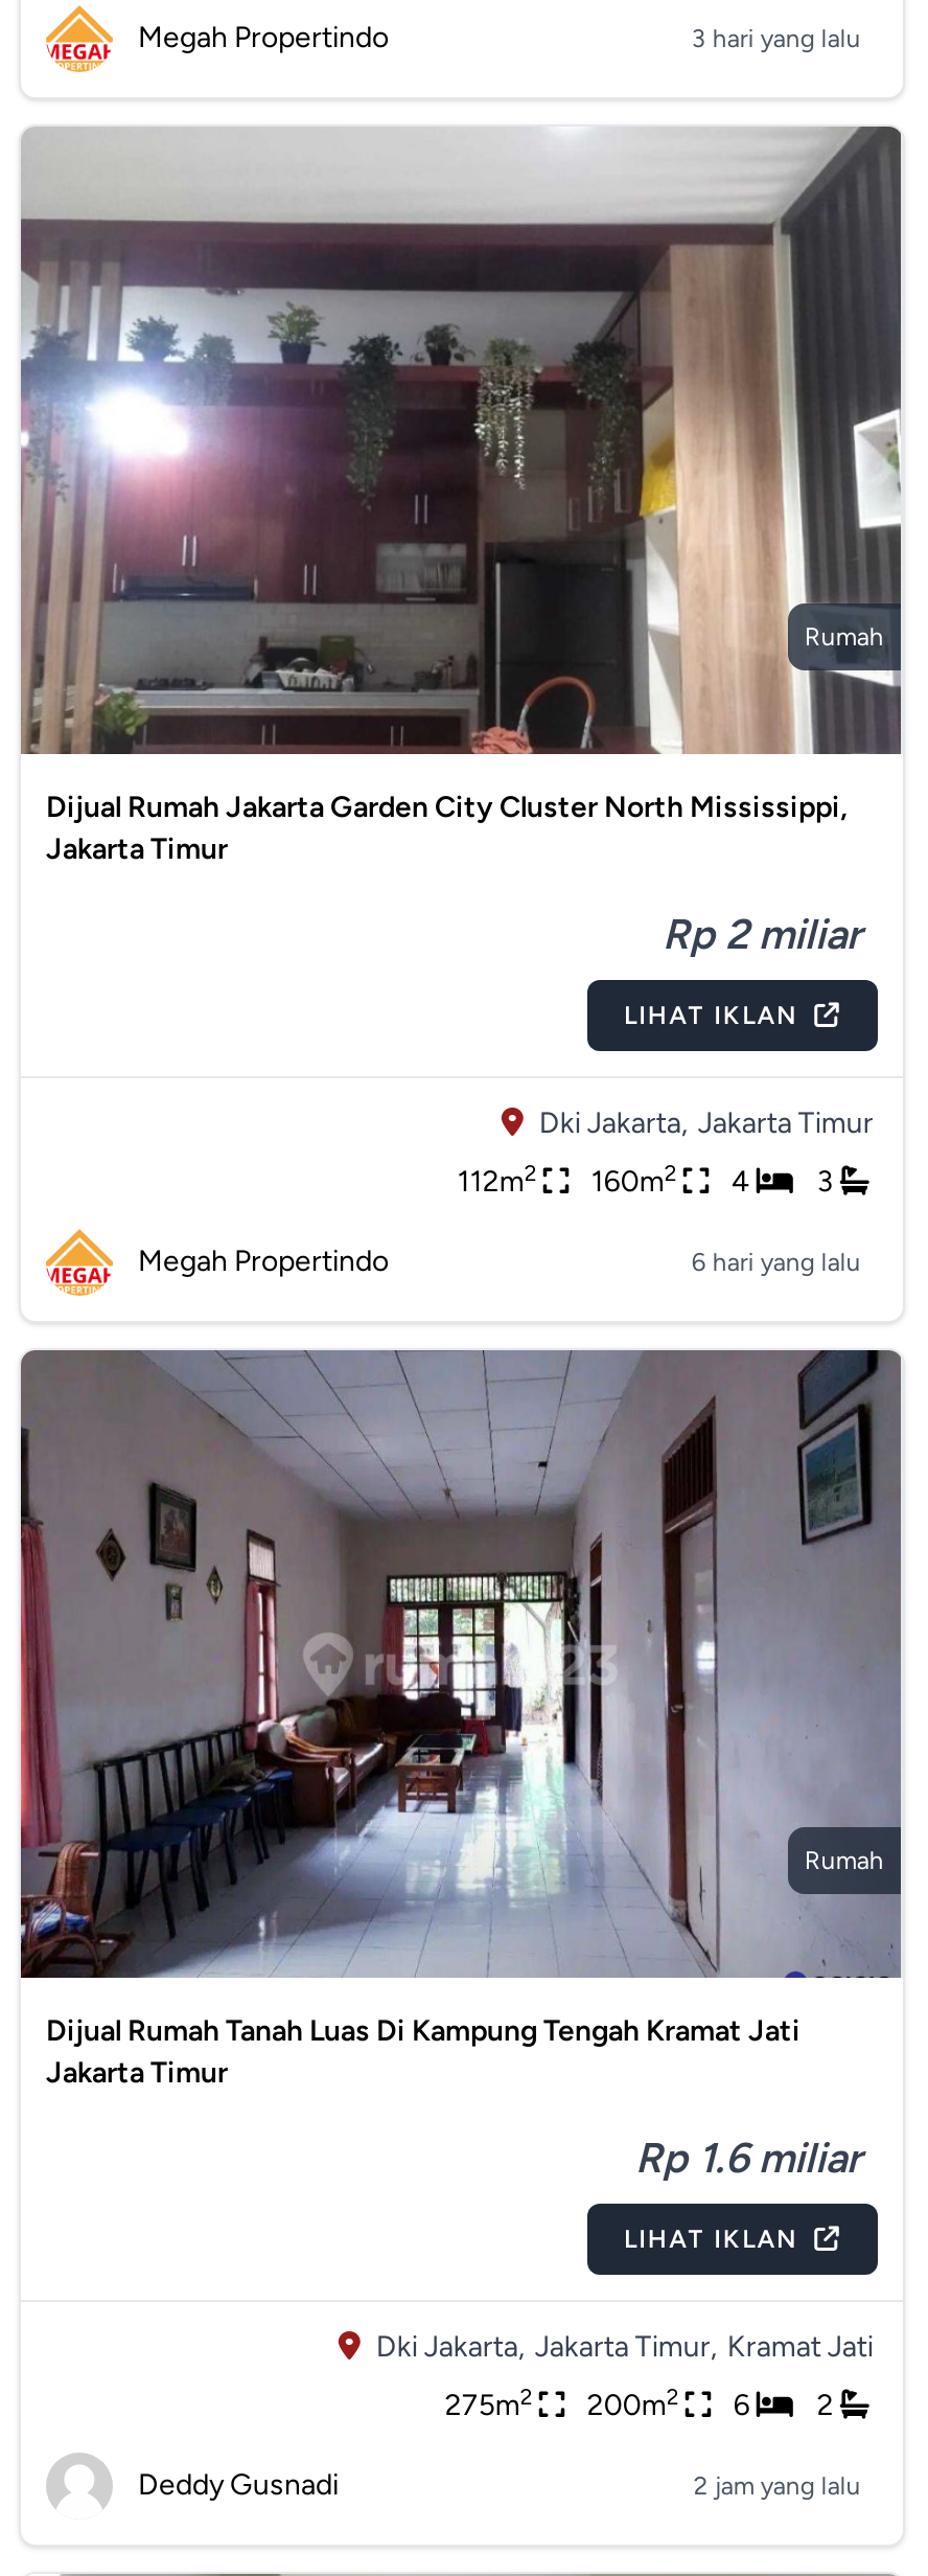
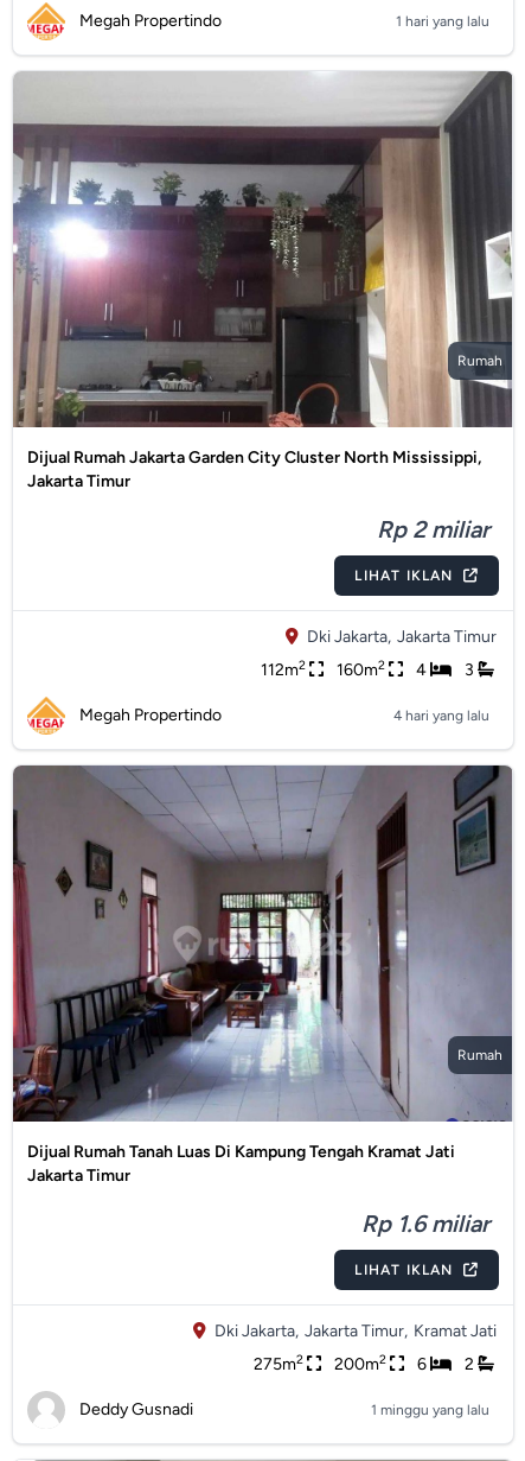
[692,24,861,53] 3 hari yang lalu -> [396,13,489,30] 1 hari yang lalu
[692,1248,861,1277] 6 hari yang lalu -> [393,707,489,724] 4 hari yang lalu
[694,2471,861,2501] 2 jam yang lalu -> [371,1402,489,1418] 1 minggu yang lalu

